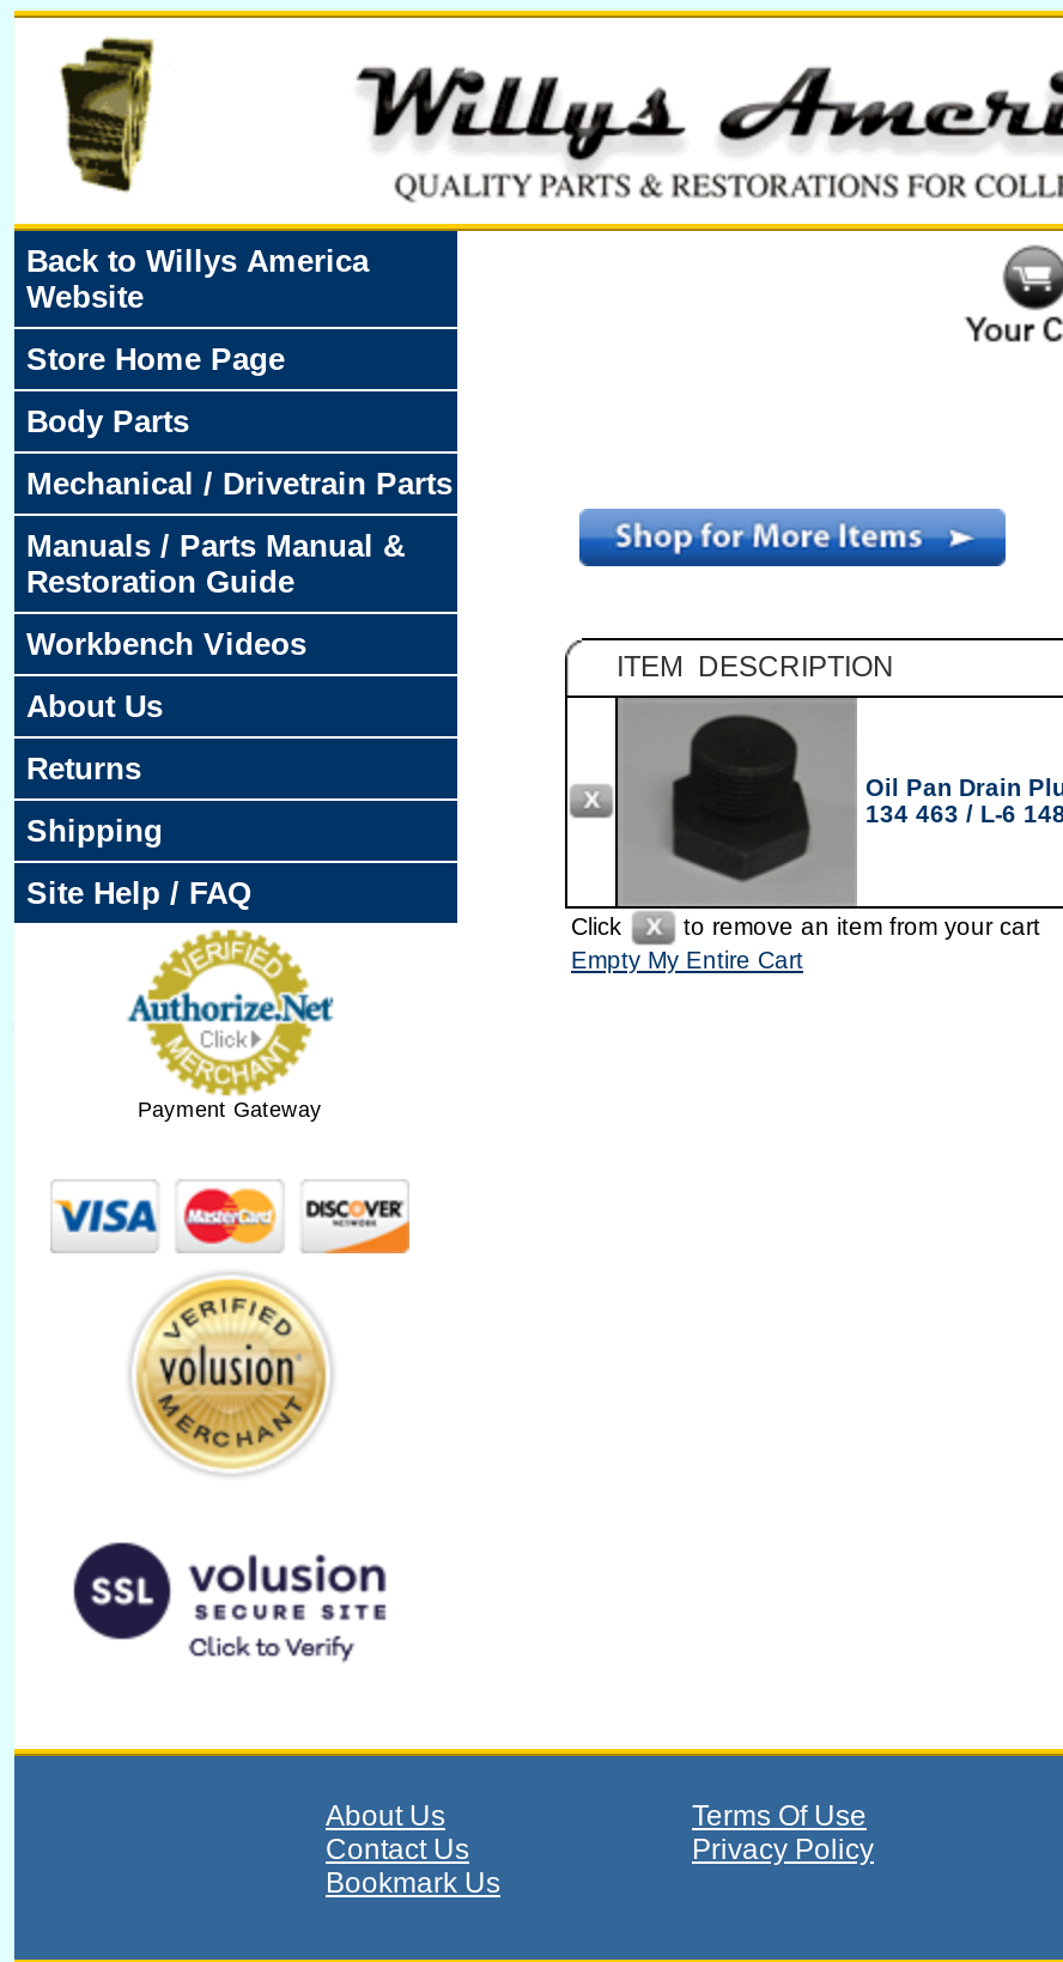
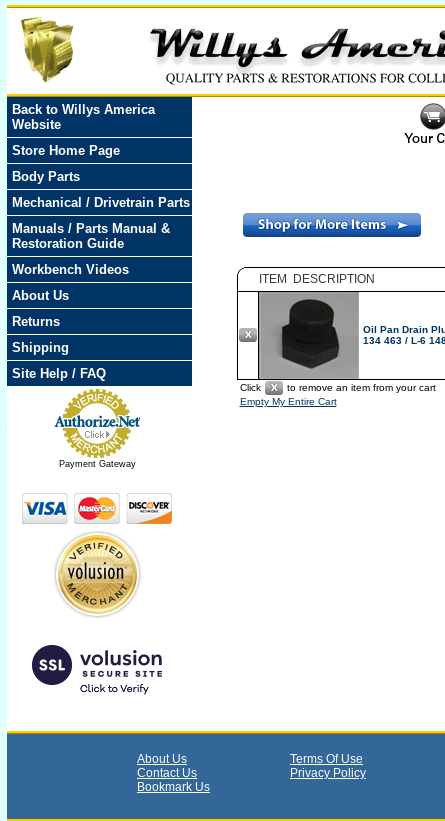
[48,35,172,195] [image] -> [20,16,74,83] [image]

